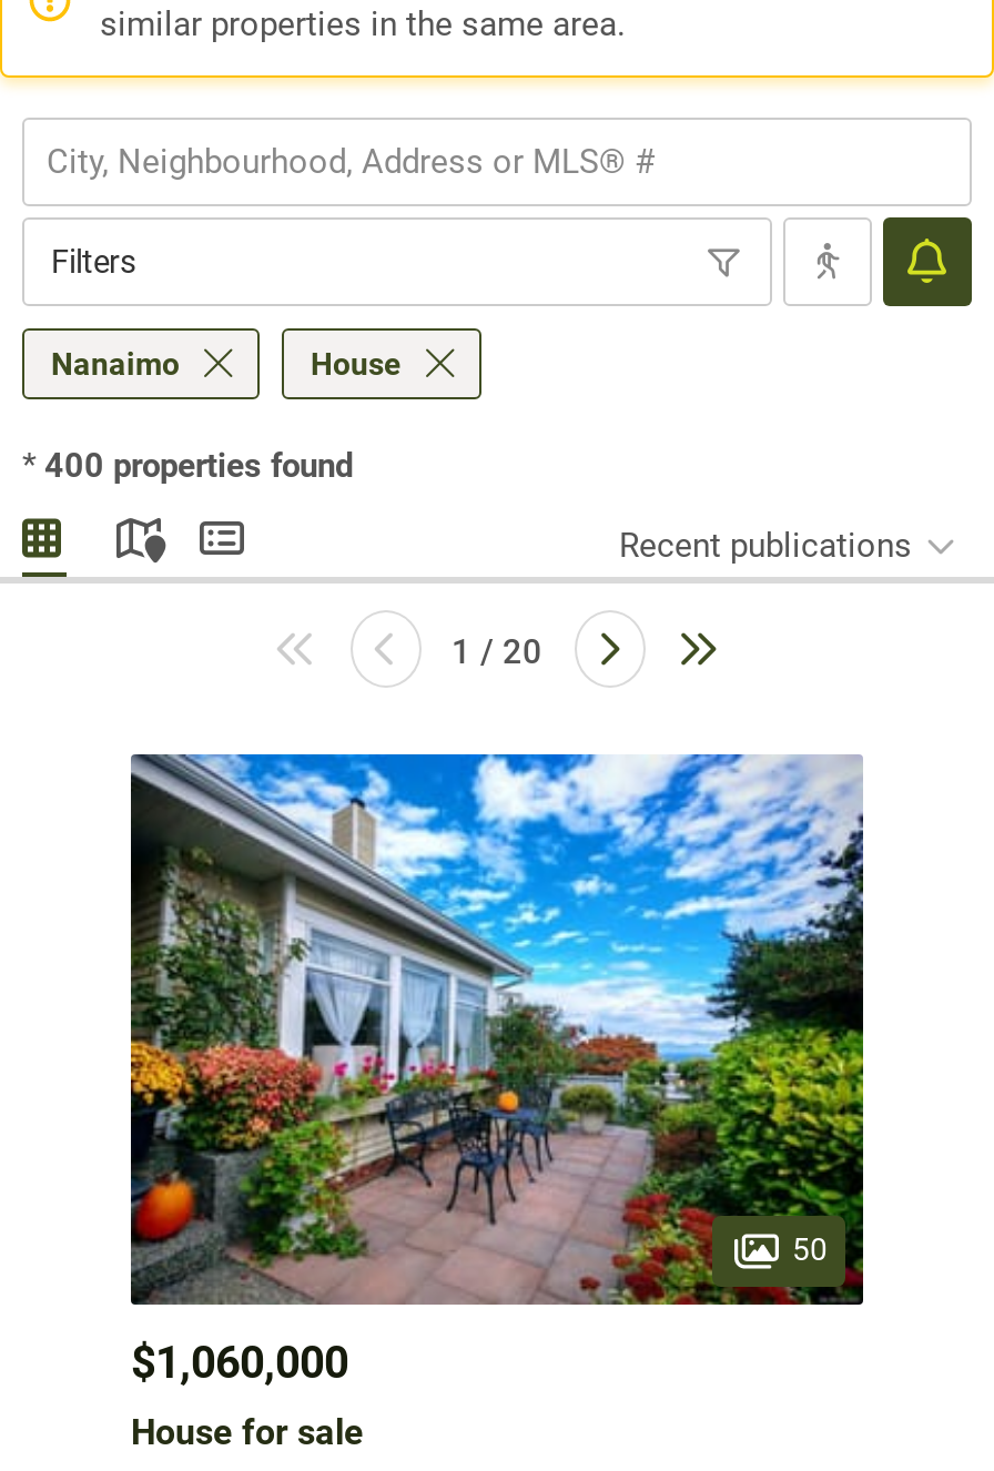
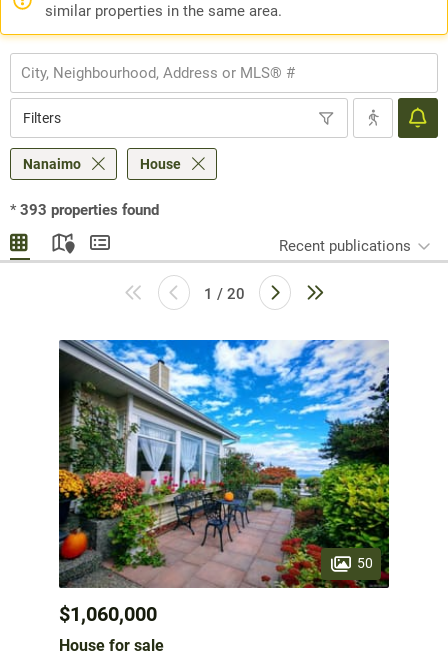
[22,446,353,486] * 400 properties found -> [10,201,159,219] * 393 properties found

